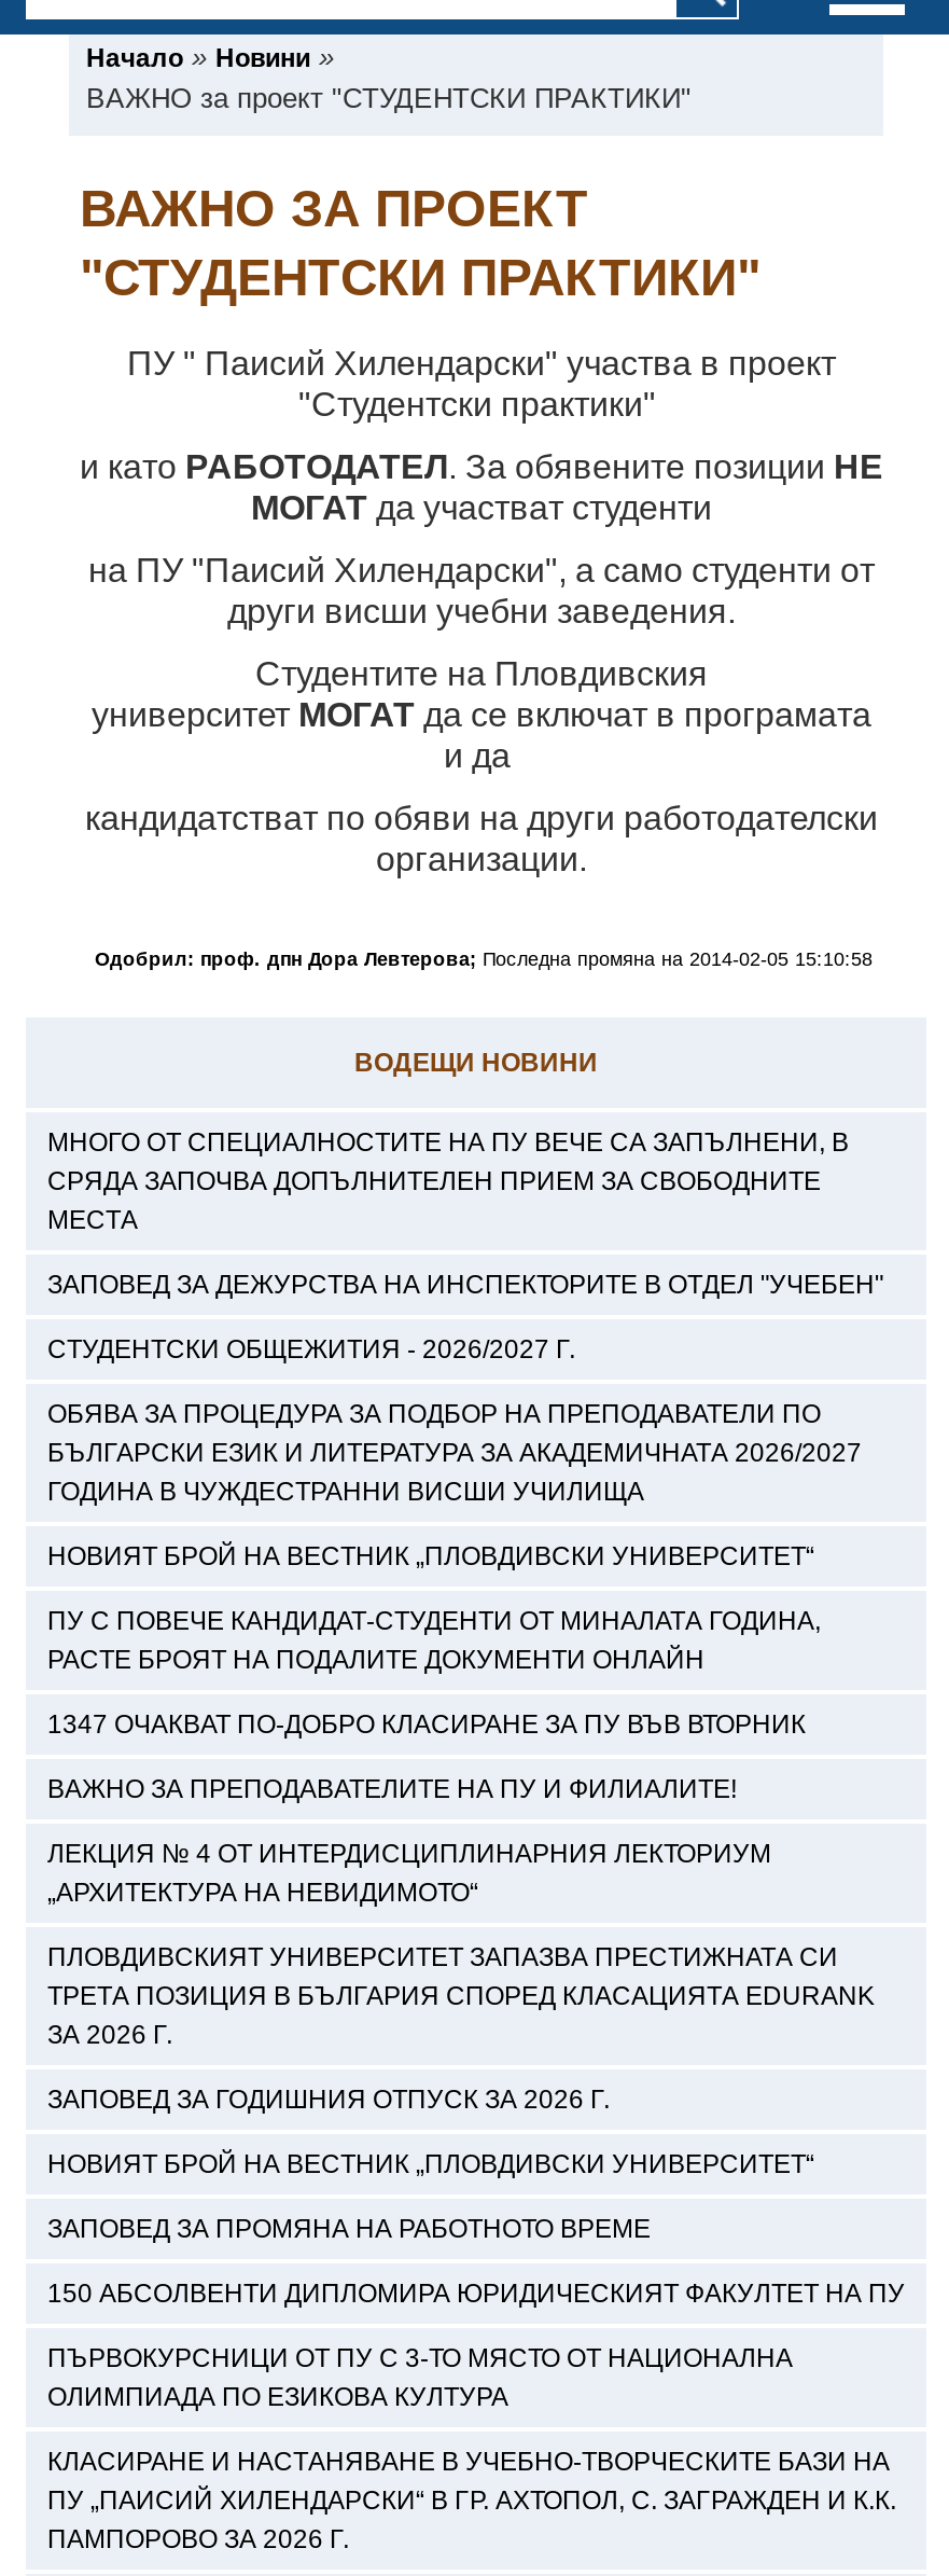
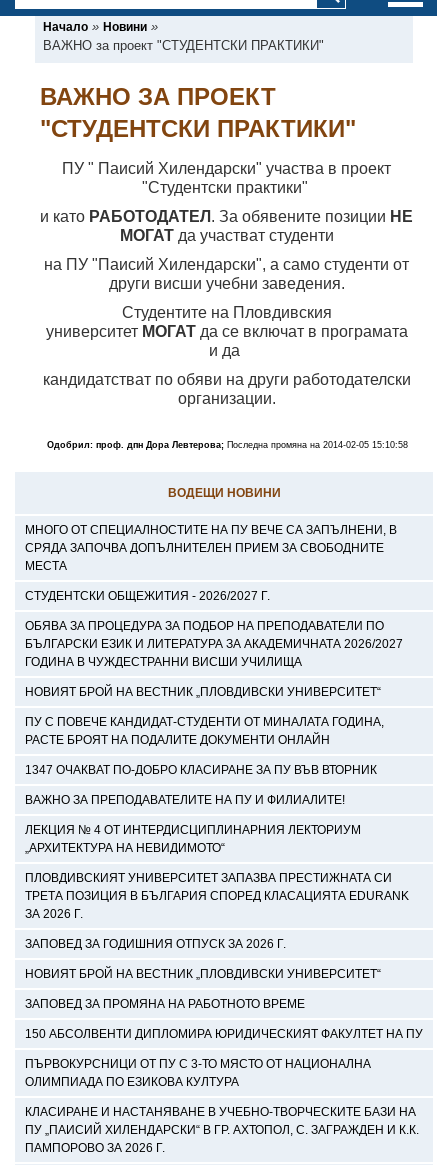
[47,1270,883,1300] ЗАПОВЕД ЗА ДЕЖУРСТВА НА ИНСПЕКТОРИТЕ В ОТДЕЛ "УЧЕБЕН" -> none

